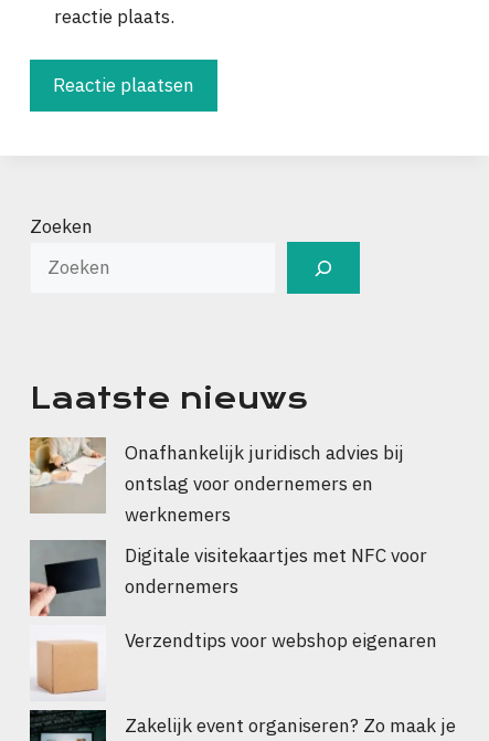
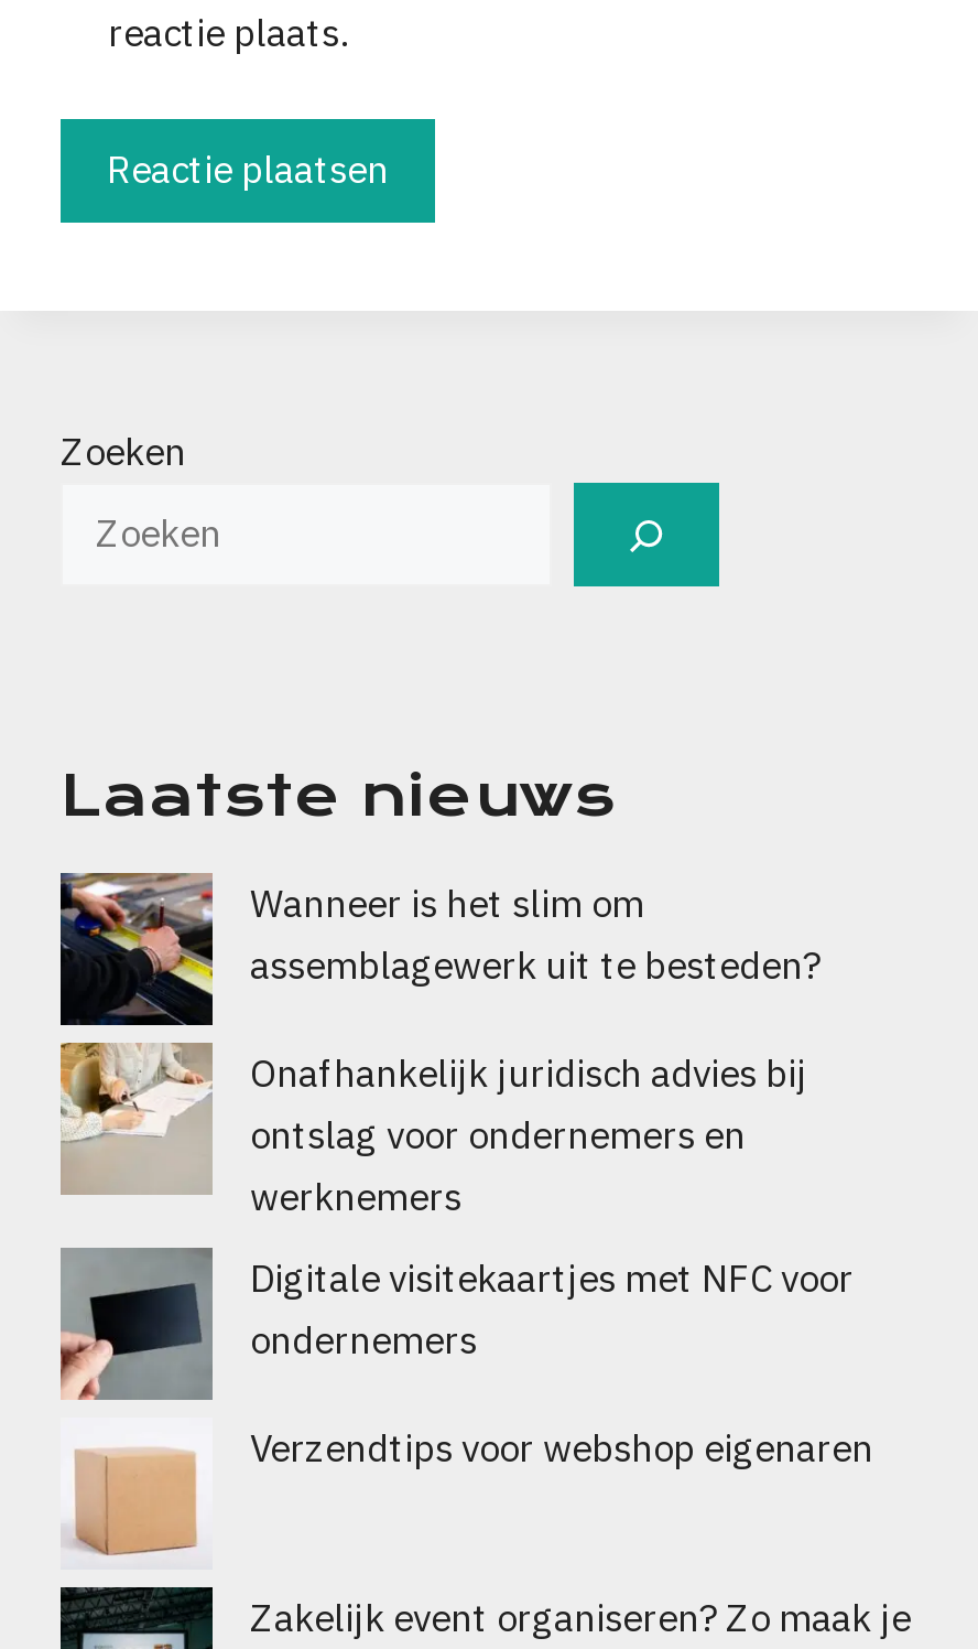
none -> [58,873,829,1027] [image] | Wanneer is het slim om | assemblagewerk uit te besteden?

